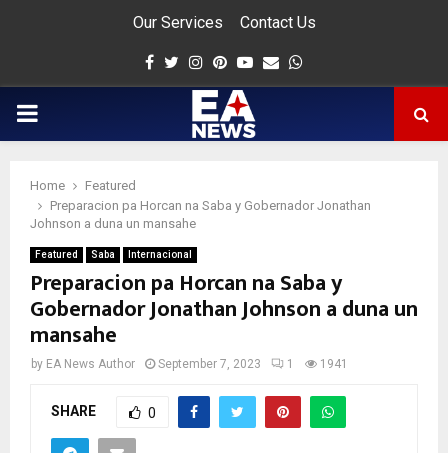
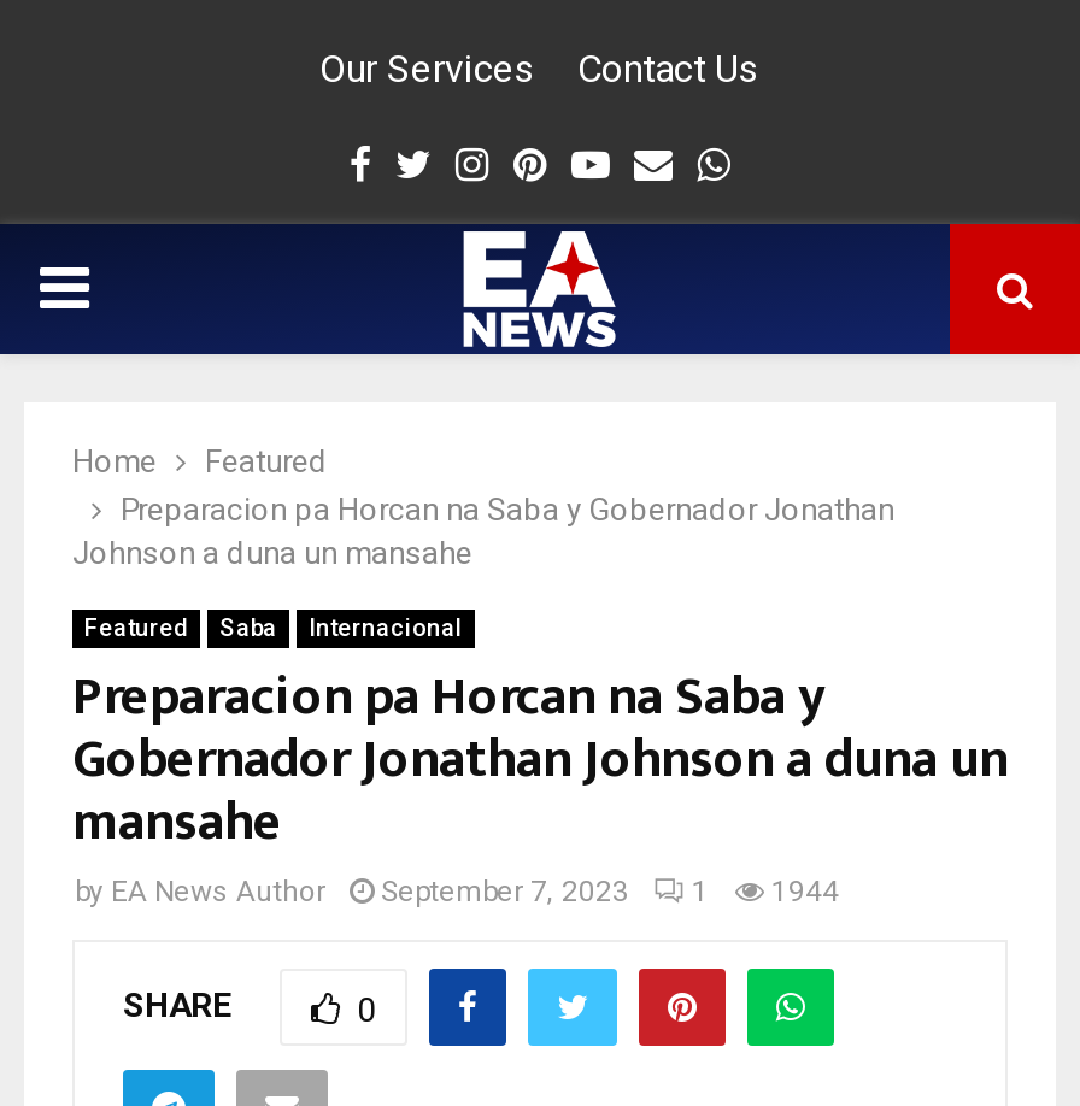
[31,357,348,371] by EA News Author September 7, 2023 1 1941 -> [75,875,839,908] by EA News Author September 7, 2023 1 1944

